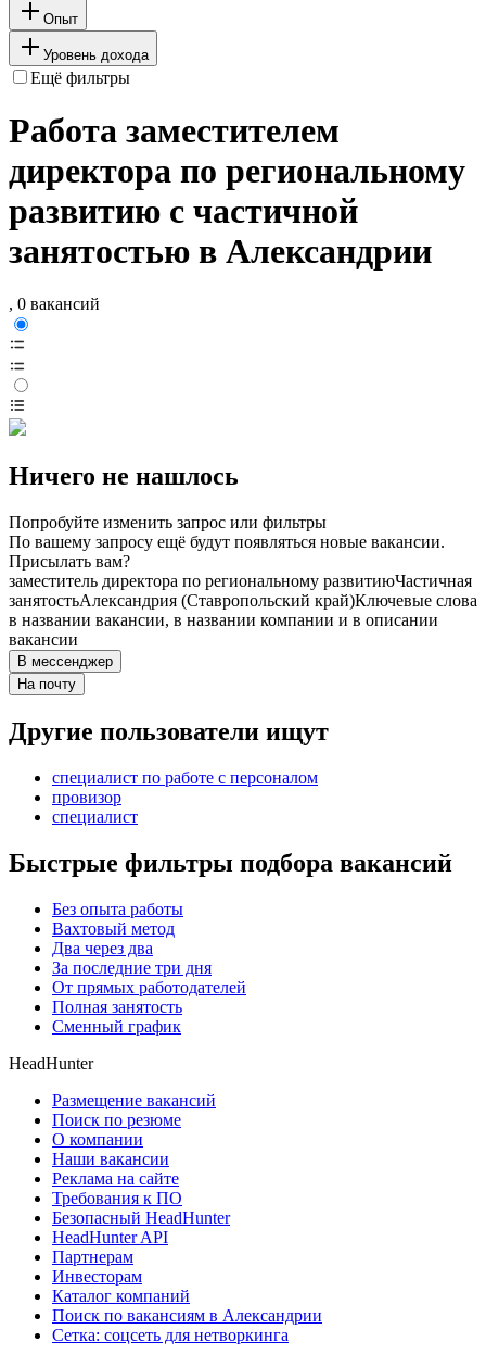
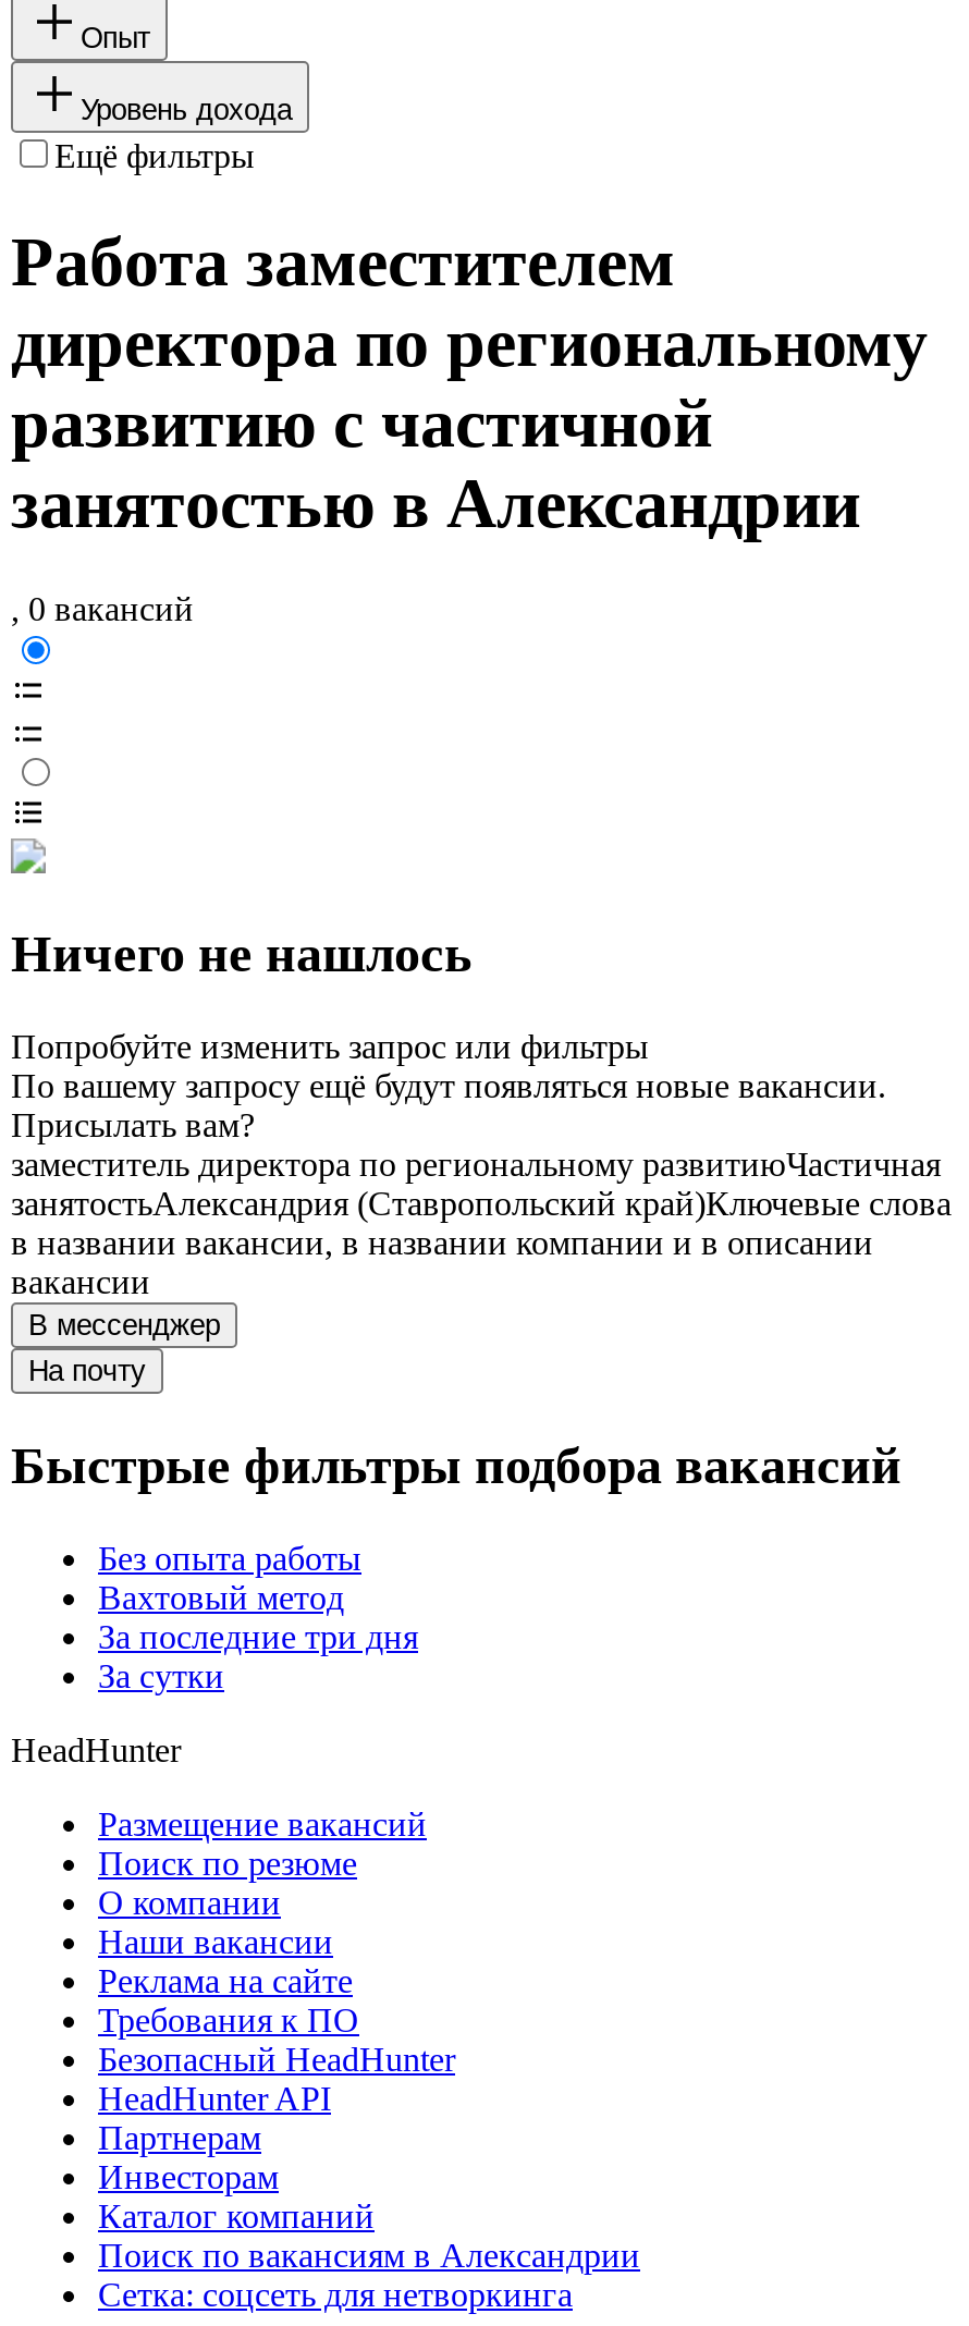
[9,717,329,826] Другие пользователи ищут | специалист по работе с персоналом | провизор | специалист -> none
[52,939,153,957] Два через два -> none
[52,978,246,1035] От прямых работодателей | Полная занятость | Сменный график -> [98,1658,224,1695] За сутки

